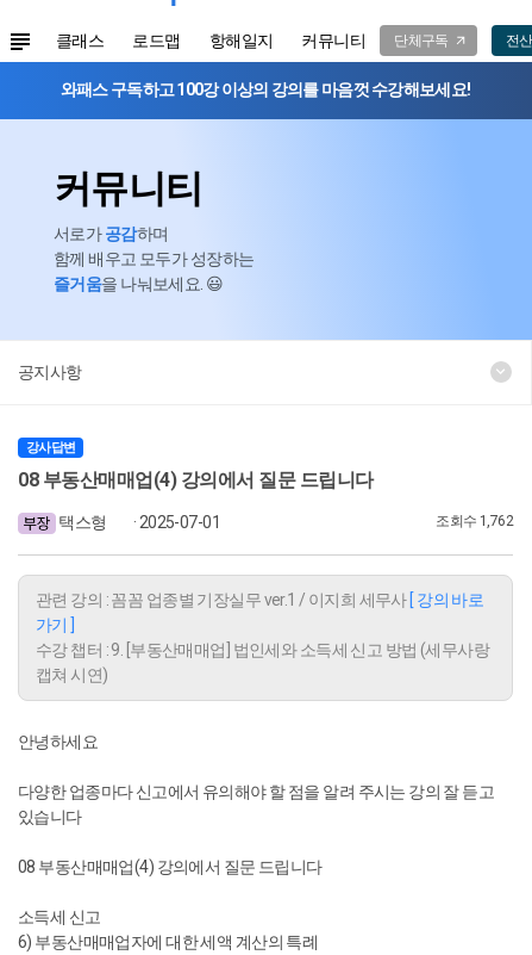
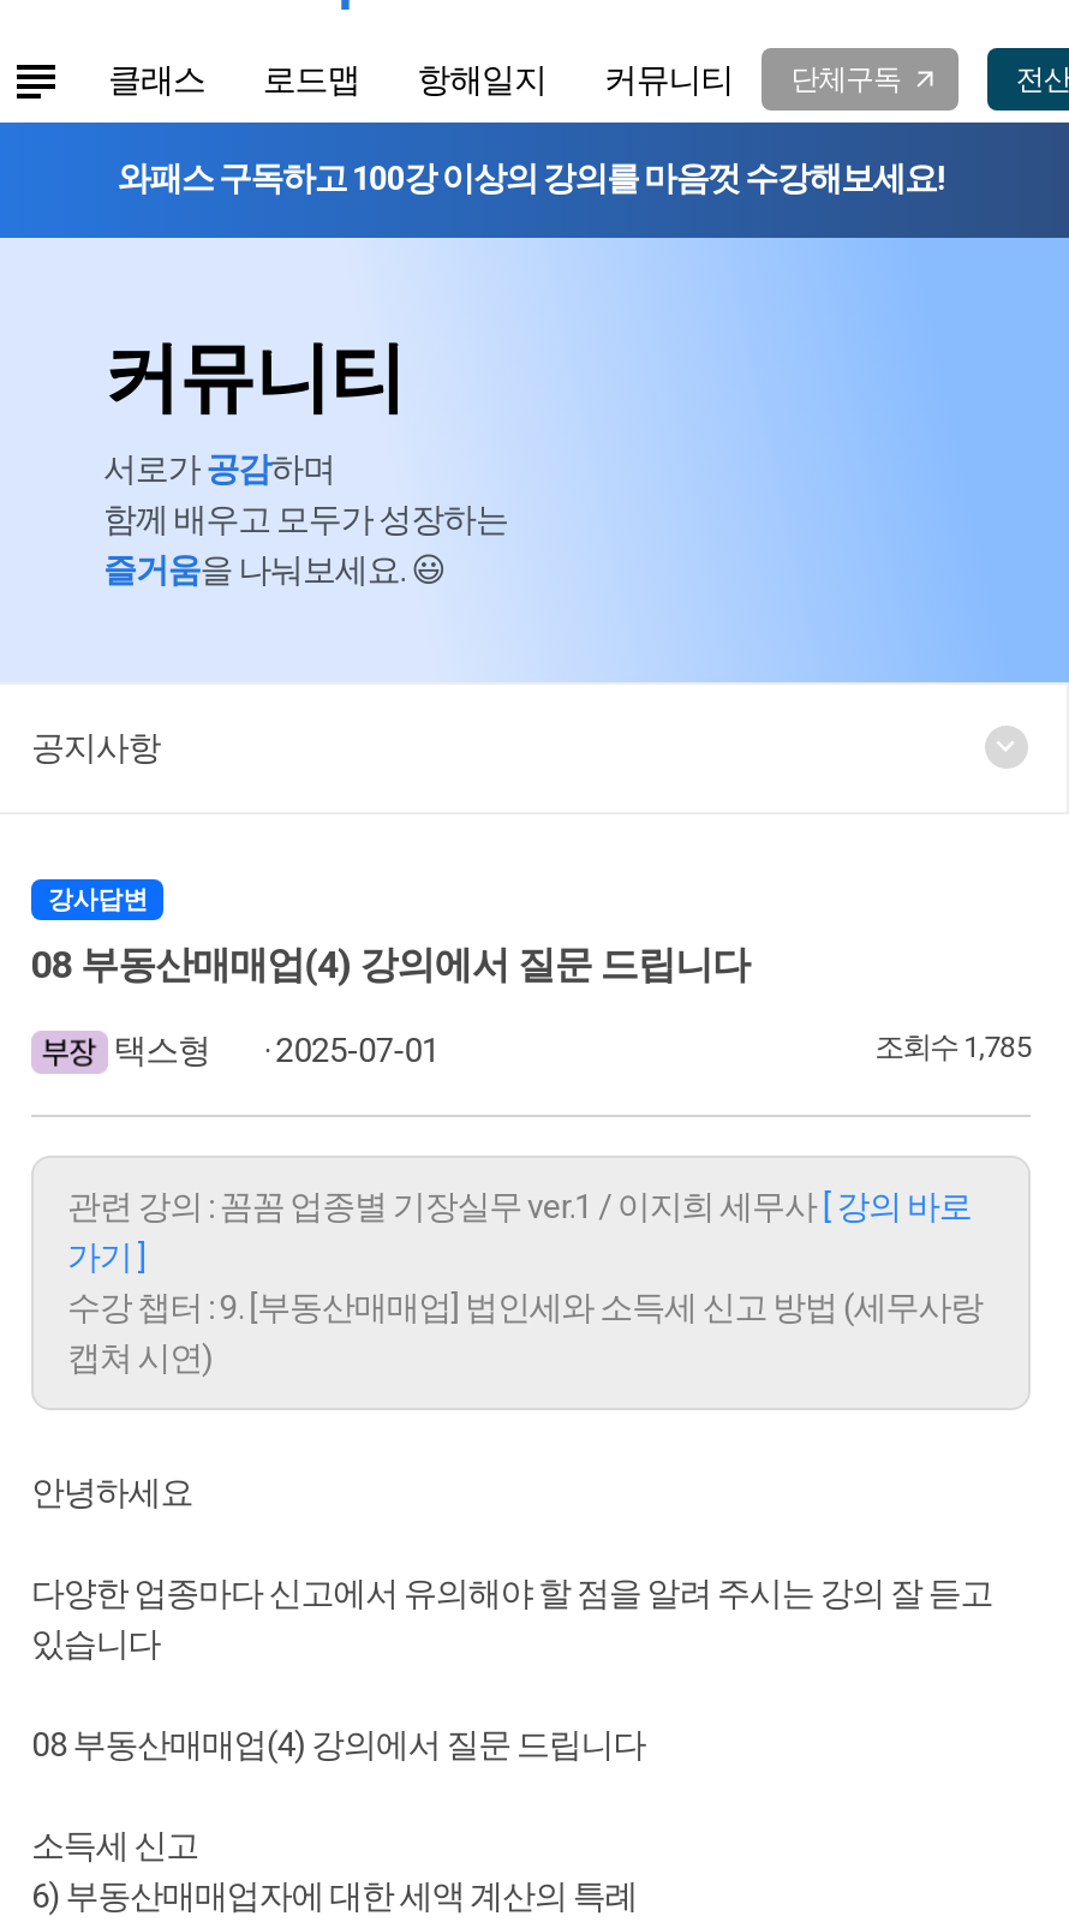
[436,512,513,529] 조회수 1,762 -> [875,1030,1031,1063] 조회수 1,785

